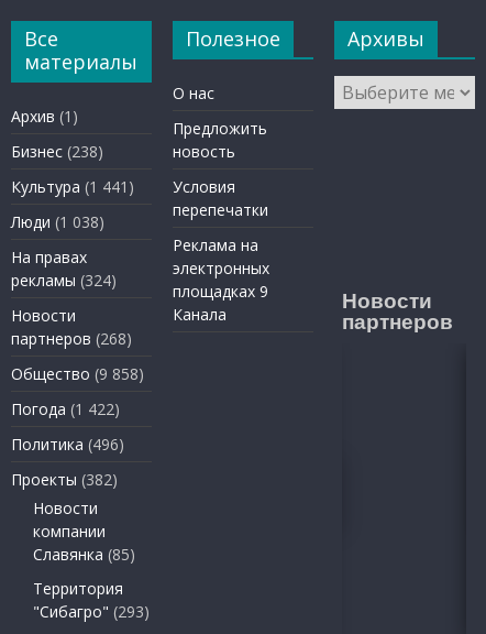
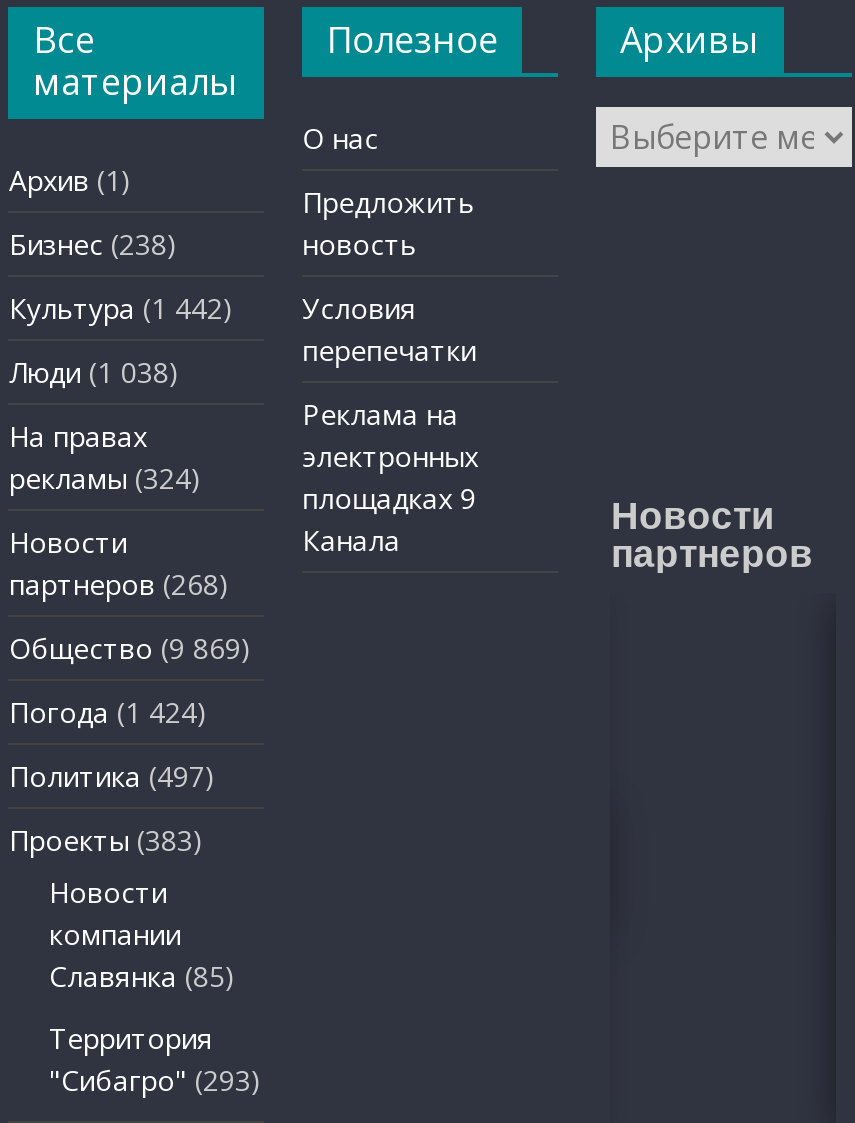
[11,176,236,196] Культура (1 441) Условия -> [9,290,416,328] Культура (1 442) Условия
[11,363,144,384] Общество (9 858) -> [9,630,251,668] Общество (9 869)
[11,398,120,419] Погода (1 422) -> [9,694,207,732] Погода (1 424)
[11,433,125,454] Политика (496) -> [9,758,215,796] Политика (497)
[11,468,118,489] Проекты (382) -> [9,822,203,860] Проекты (383)

